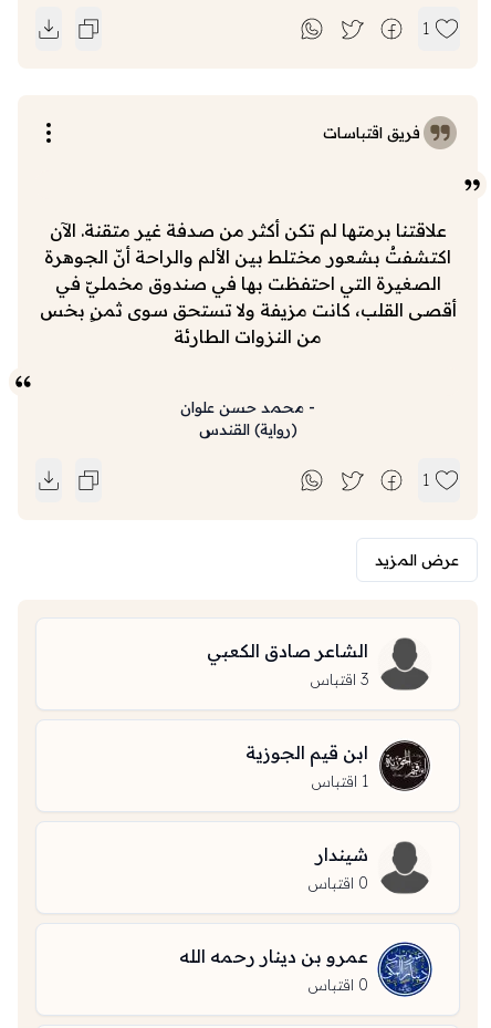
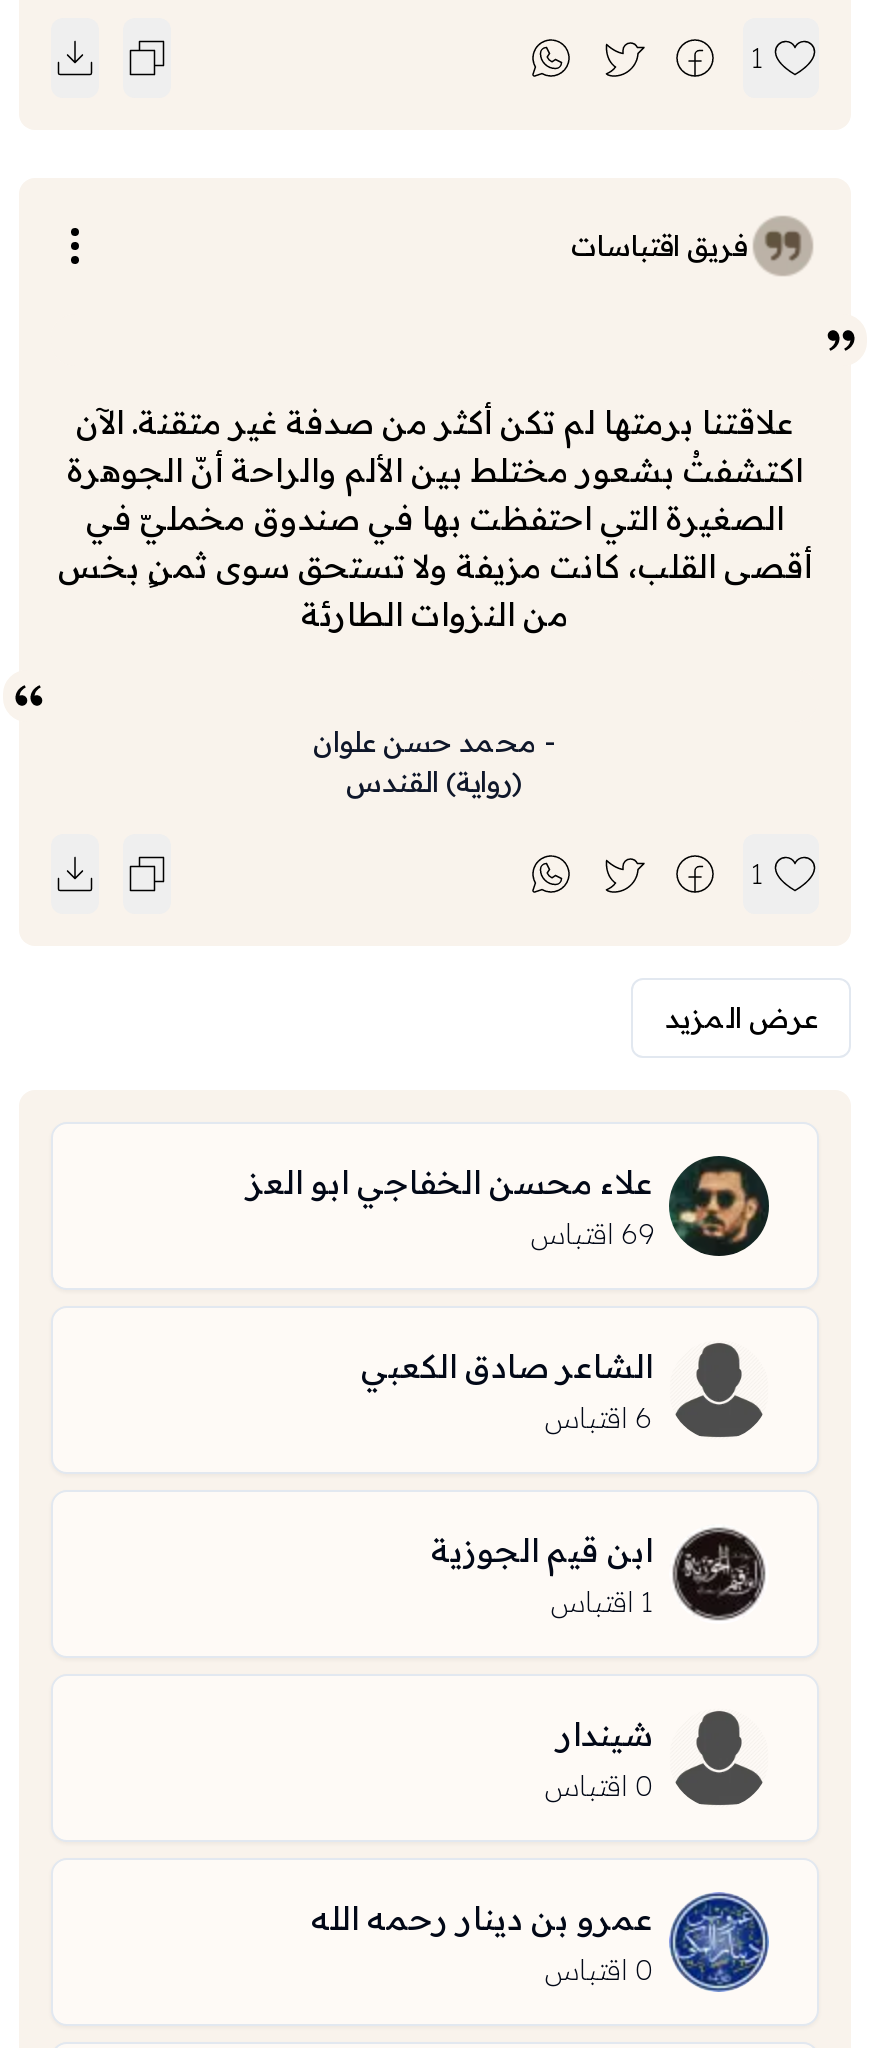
none -> [247,1154,771,1258] [image] | علاء محسن الخفاجي ابو العز | 69 اقتباس
[311,669,368,689] 3 اقتباس -> [545,1400,653,1436] 6 اقتباس

